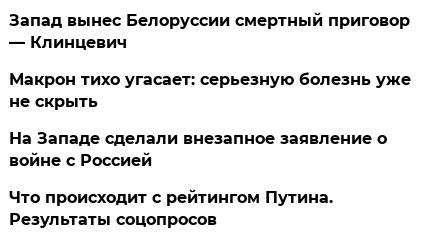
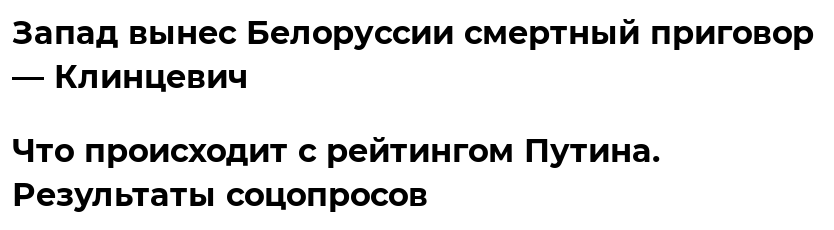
[9,70,411,170] Макрон тихо угасает: серьезную болезнь уже | не скрыть | На Западе сделали внезапное заявление о | войне с Россией -> none

